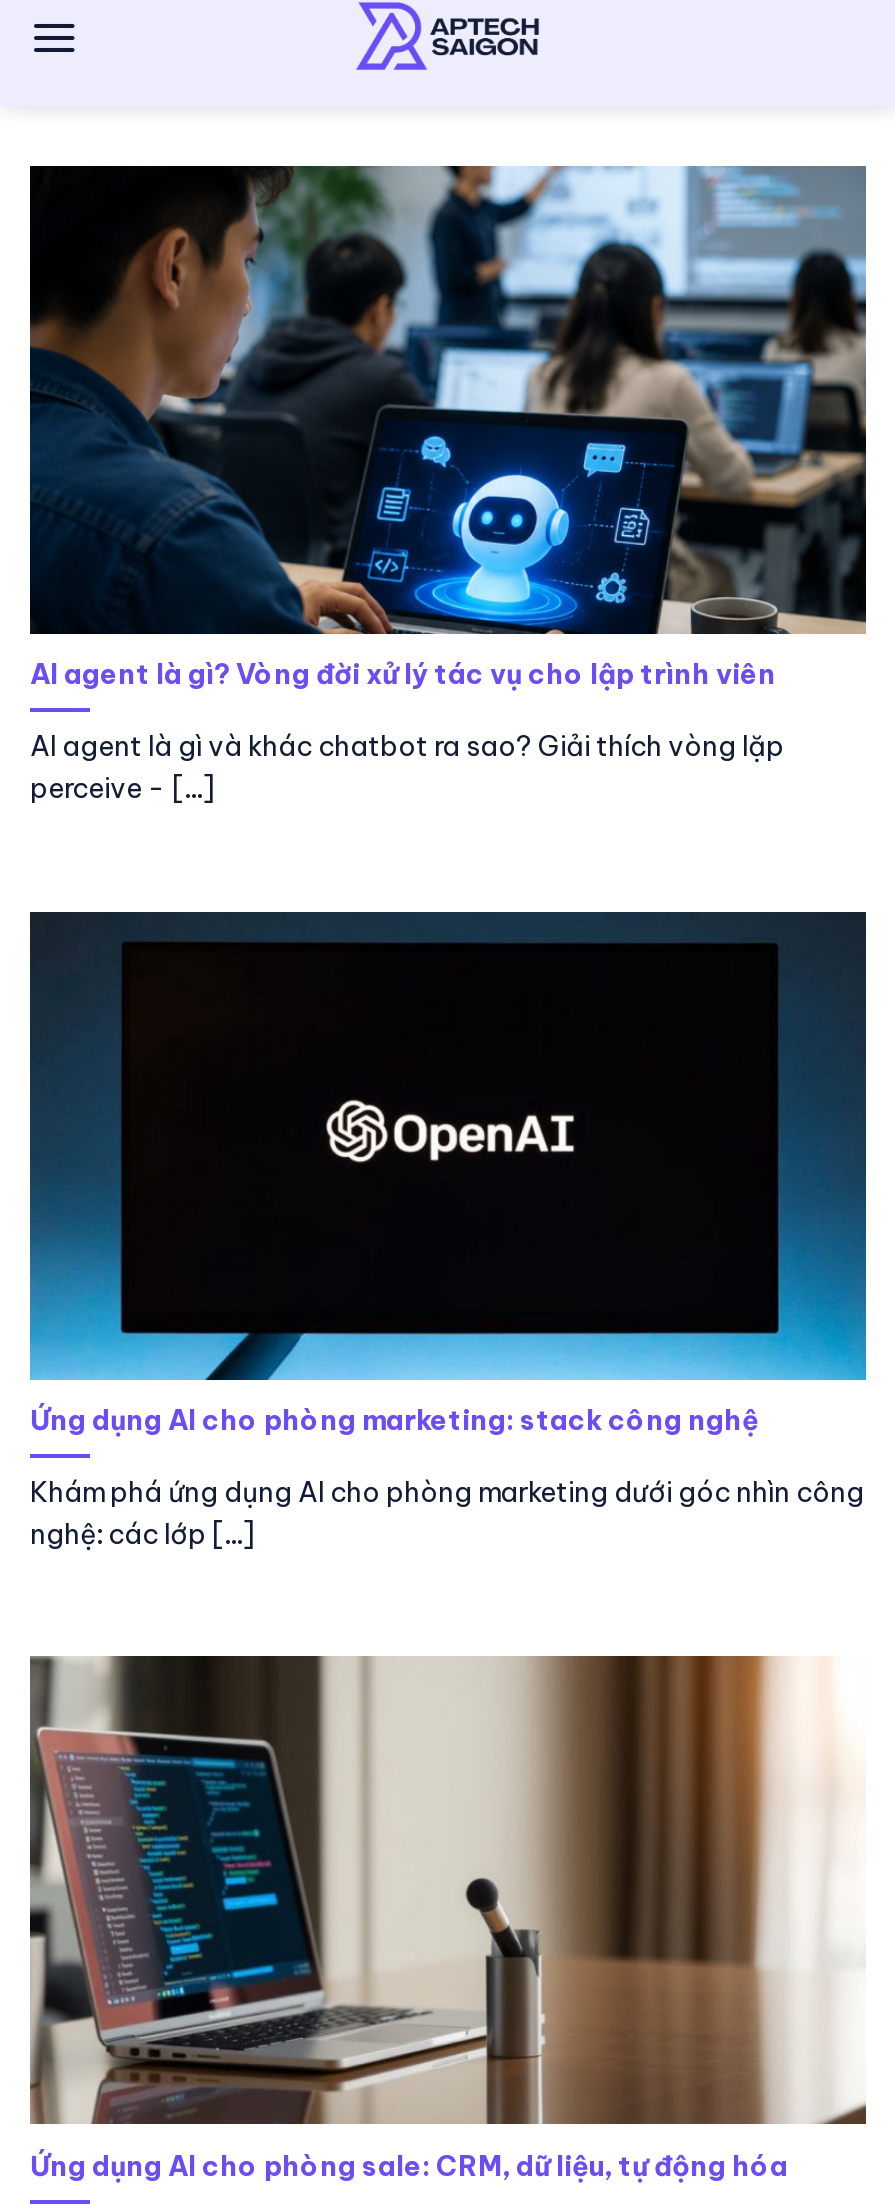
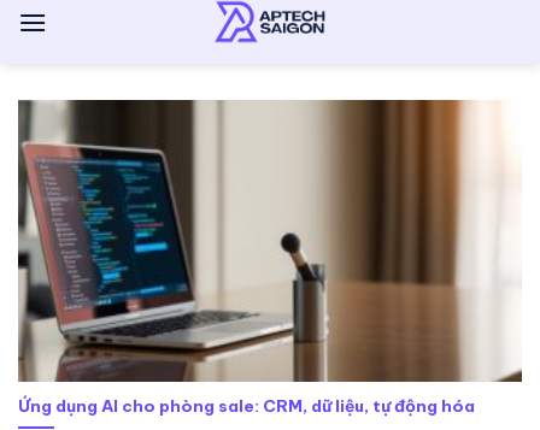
[28,164,868,807] [image] | AI agent là gì? Vòng đời xử lý tác vụ cho lập trình viên | AI agent là gì và khác chatbot ra sao? Giải thích vòng lặp | perceive - [...] -> none
[28,910,868,1552] [image] | Ứng dụng AI cho phòng marketing: stack công nghệ | Khám phá ứng dụng AI cho phòng marketing dưới góc nhìn công | nghệ: các lớp [...] -> none

